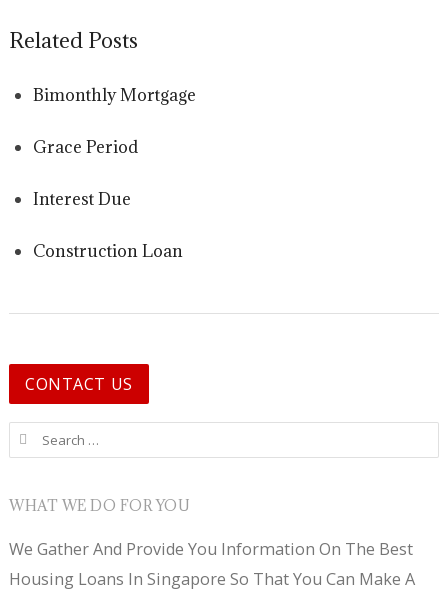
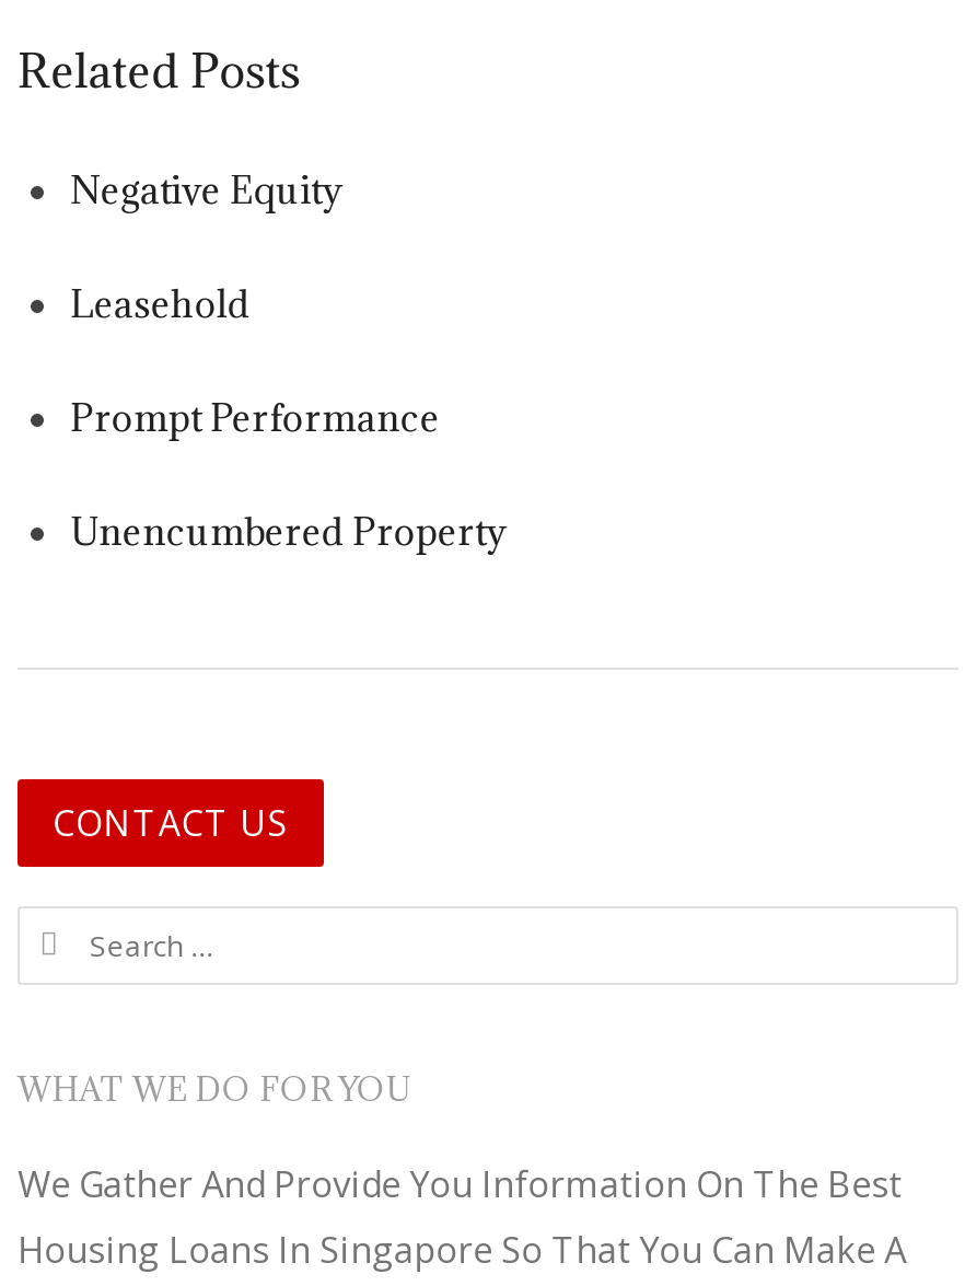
[33,84,196,106] Bimonthly Mortgage -> [70,167,342,215] Negative Equity
[33,136,138,158] Grace Period -> [70,281,250,329] Leasehold
[33,188,131,210] Interest Due -> [70,395,440,443] Prompt Performance
[33,240,183,262] Construction Loan -> [70,509,506,557] Unencumbered Property

